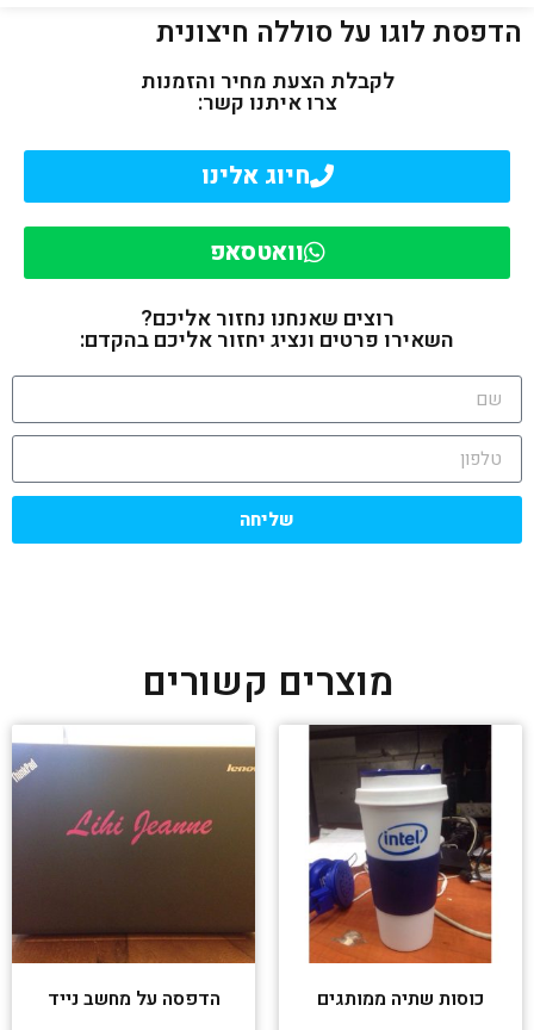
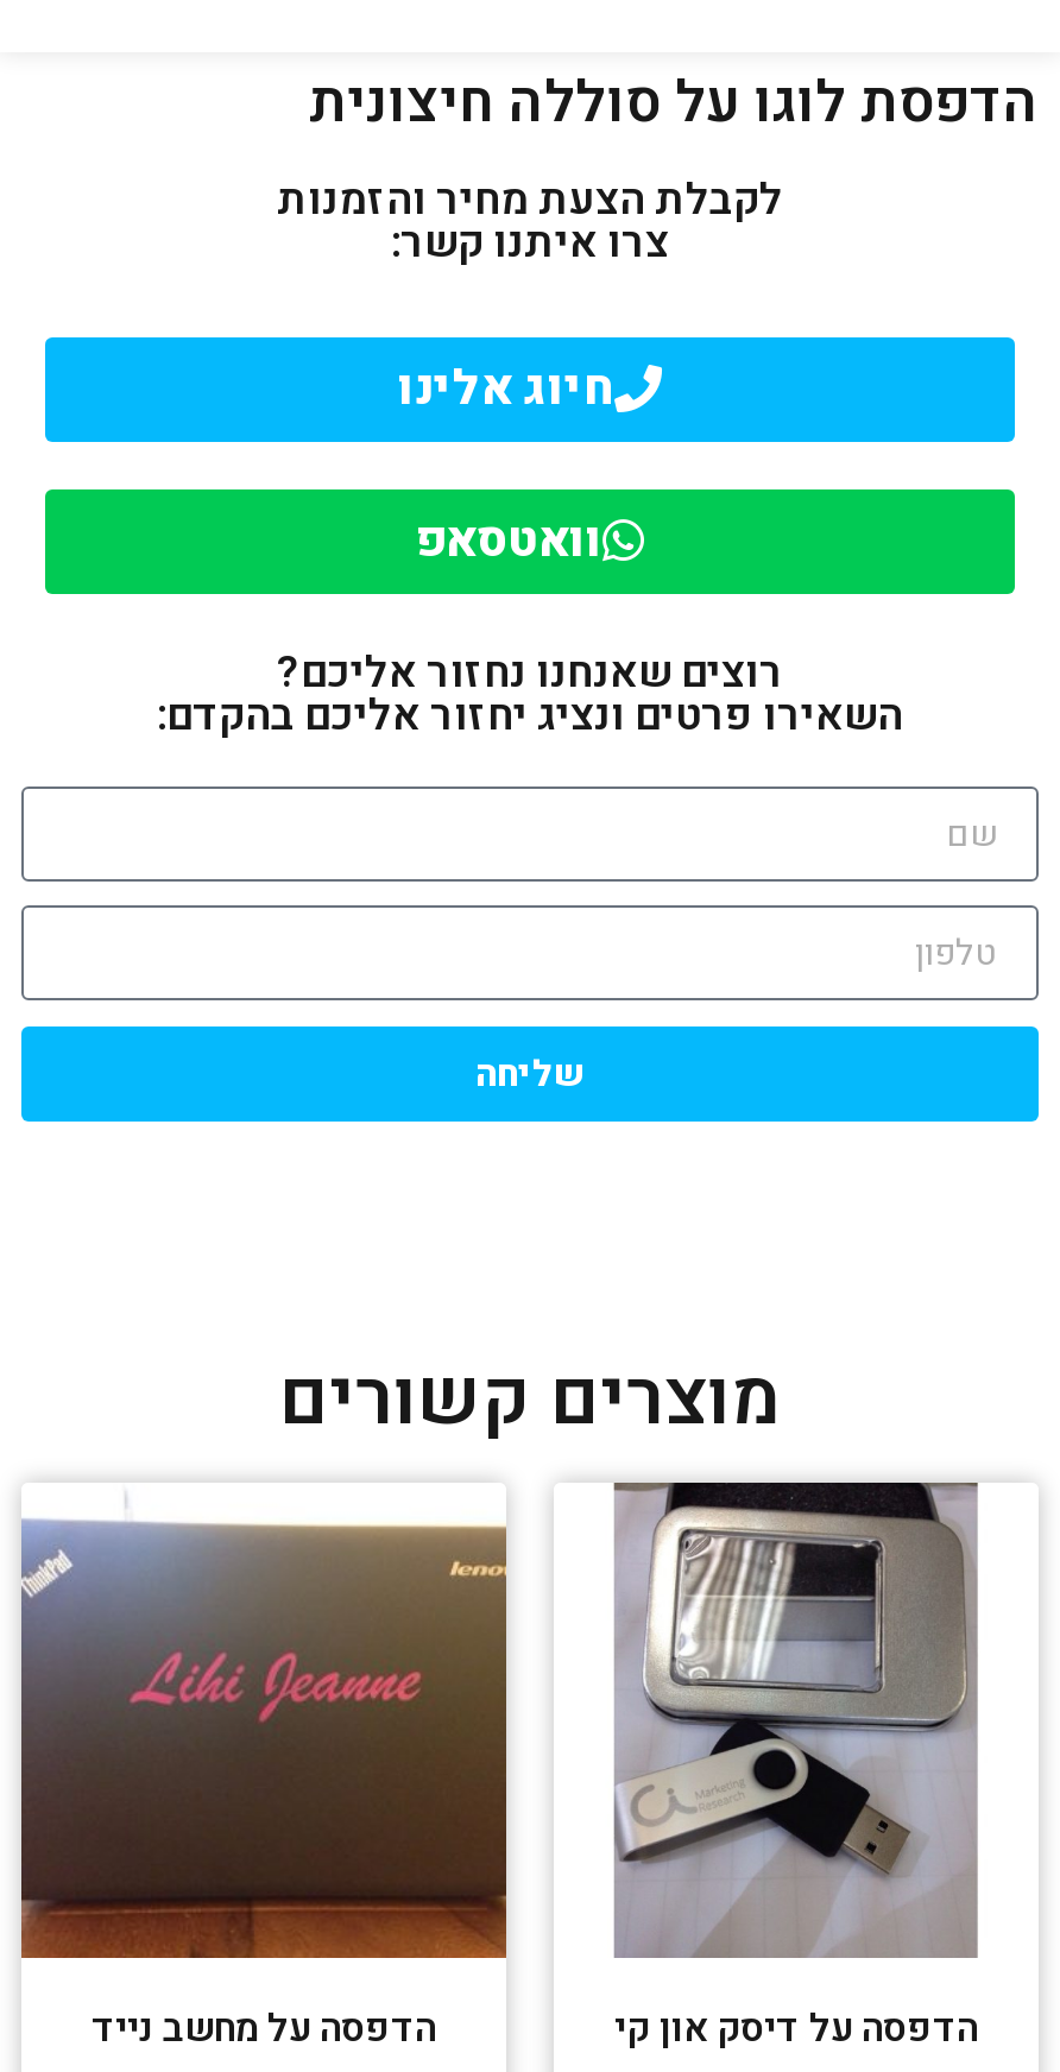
[309,725,492,1013] [image] | כוסות שתיה ממותגים -> [613,1483,980,2058] [image] | הדפסה על דיסק און קי

